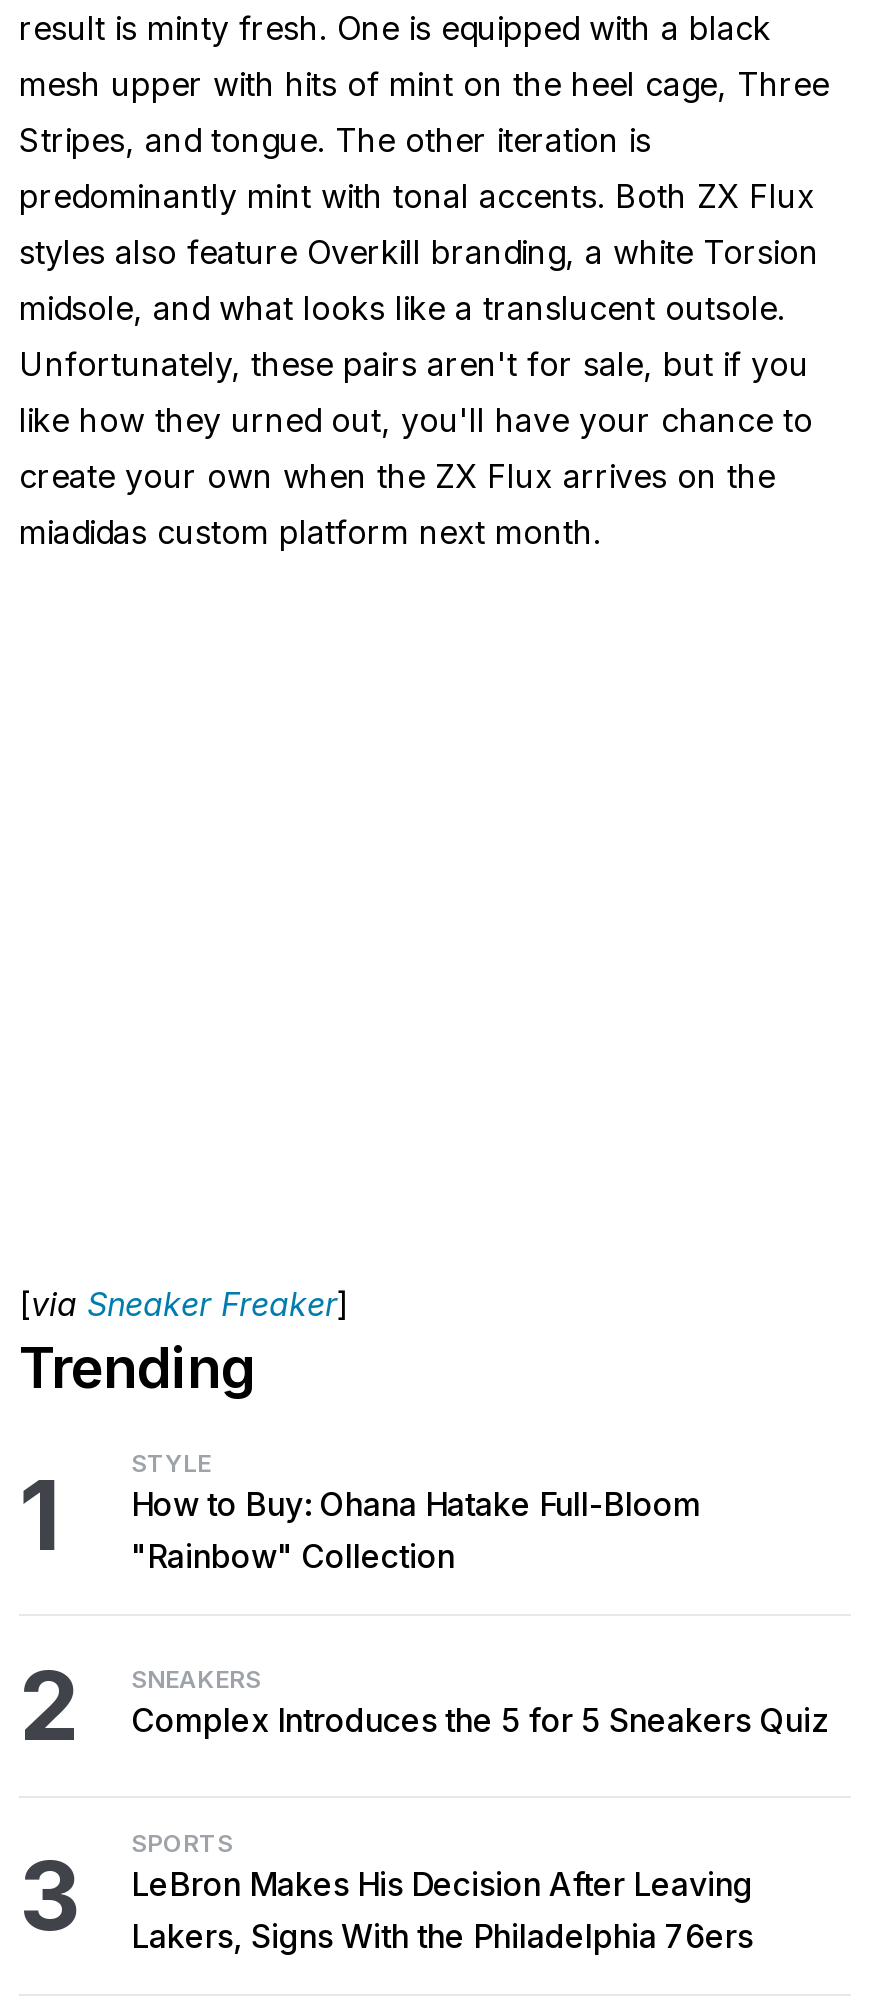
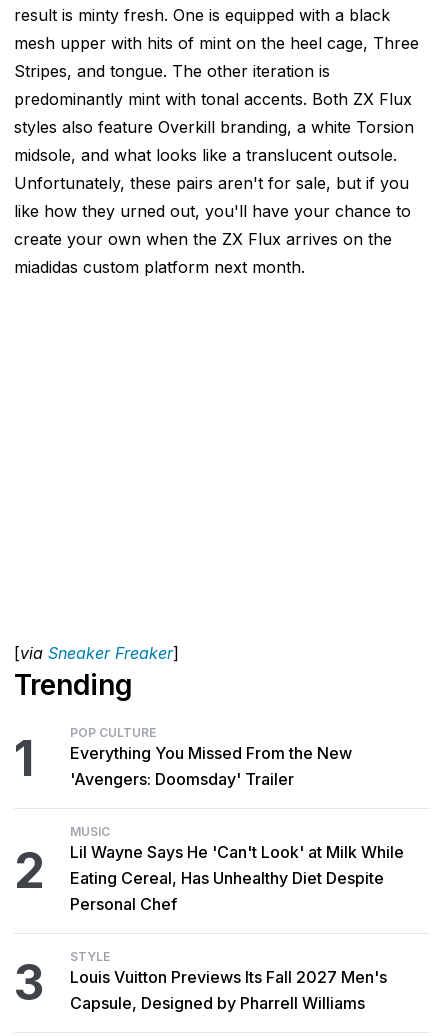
[131,1449,701,1577] STYLE | How to Buy: Ohana Hatake Full-Bloom | "Rainbow" Collection -> [70,725,352,789] POP CULTURE | Everything You Missed From the New | 'Avengers: Doomsday' Trailer
[131,1665,829,1741] SNEAKERS | Complex Introduces the 5 for 5 Sneakers Quiz -> [70,824,404,914] MUSIC | Lil Wayne Says He 'Can't Look' at Milk While | Eating Cereal, Has Unhealthy Diet Despite | Personal Chef
[131,1829,753,1957] SPORTS | LeBron Makes His Decision After Leaving | Lakers, Signs With the Philadelphia 76ers -> [70,949,387,1013] STYLE | Louis Vuitton Previews Its Fall 2027 Men's | Capsule, Designed by Pharrell Williams

